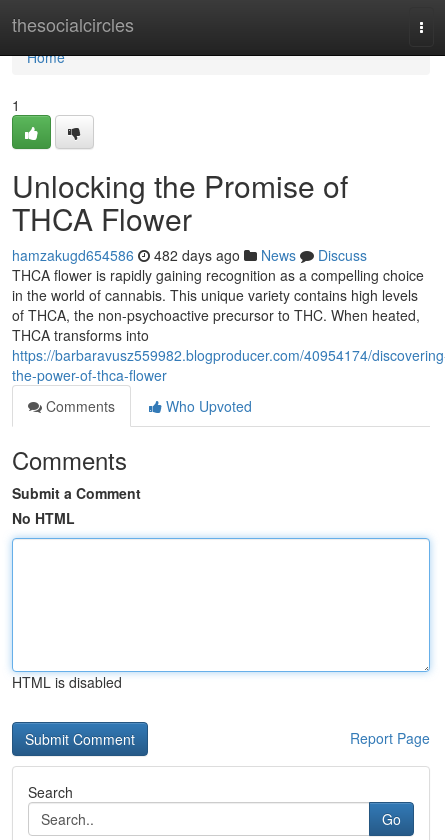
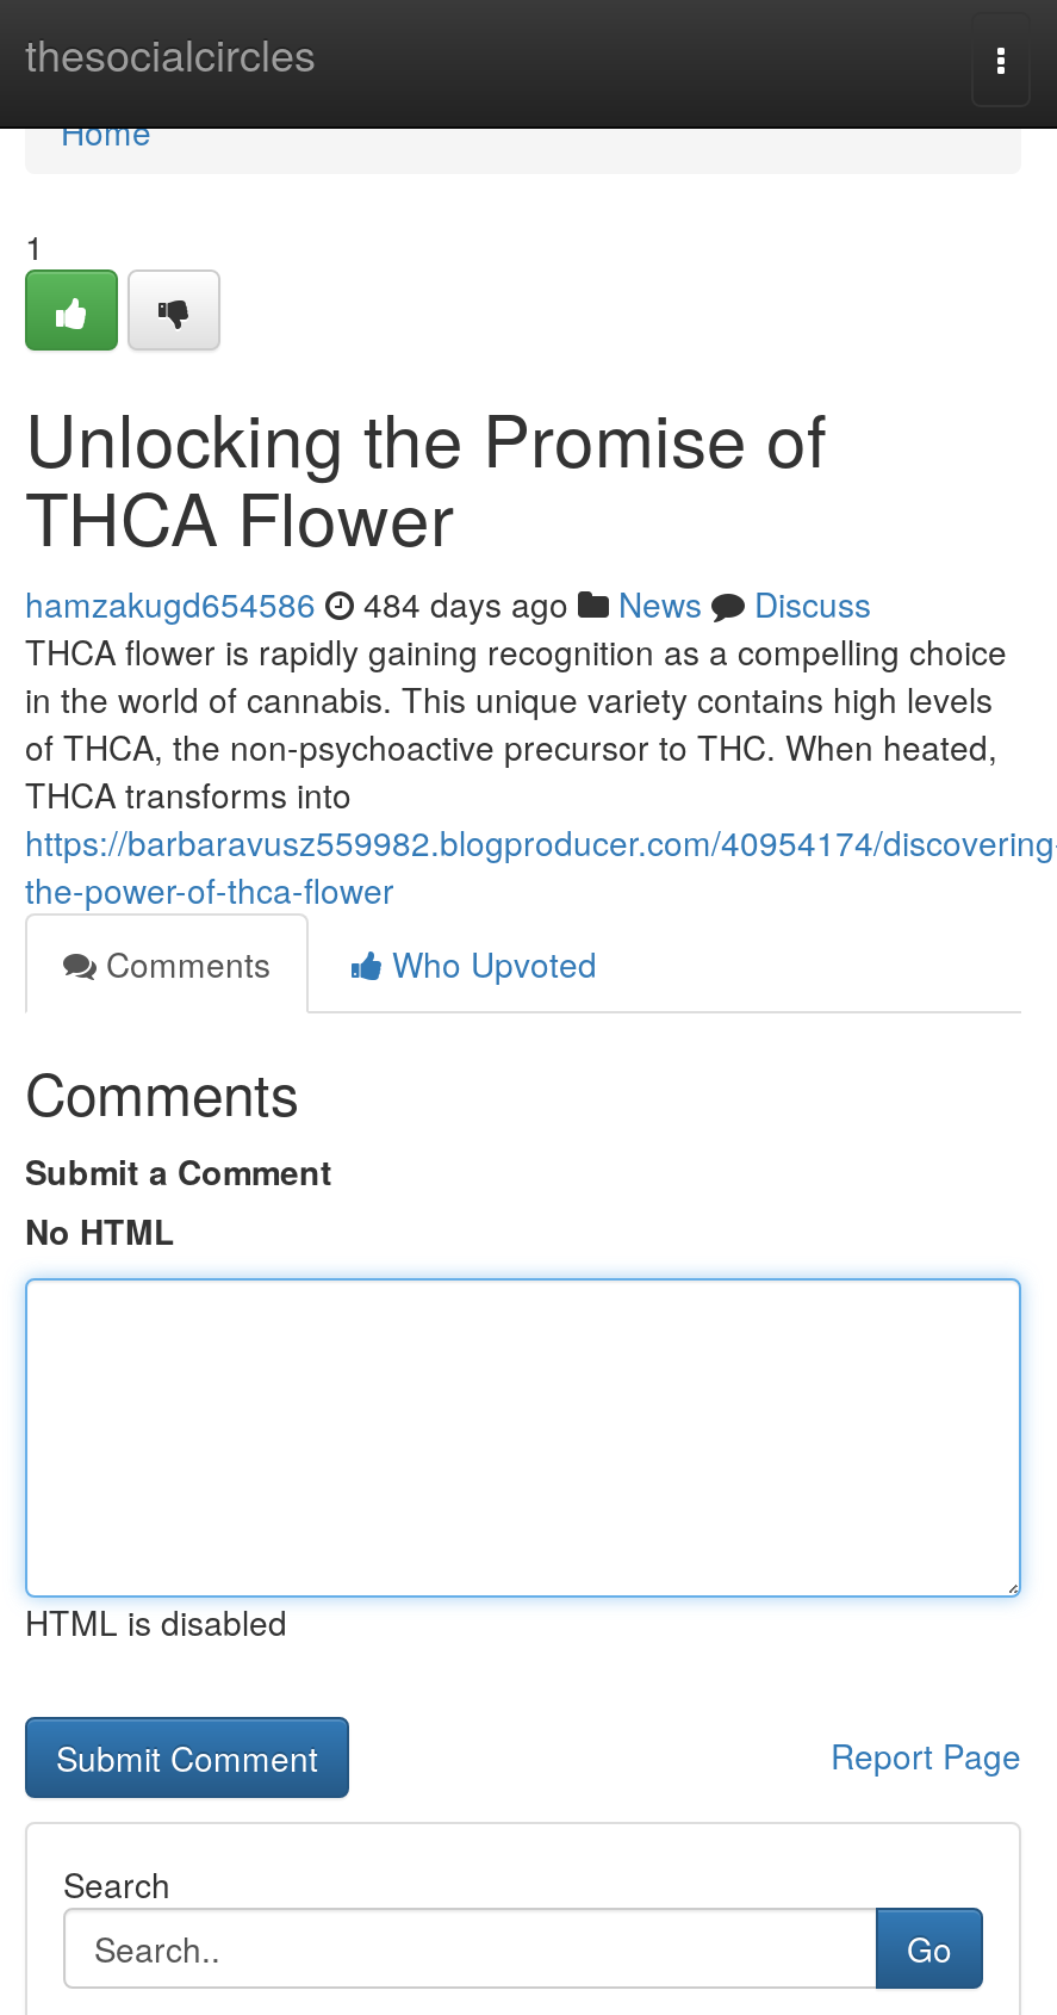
[12,245,367,265] hamzakugd654586 482 days ago News Discuss -> [25,579,871,627] hamzakugd654586 484 days ago News Discuss

